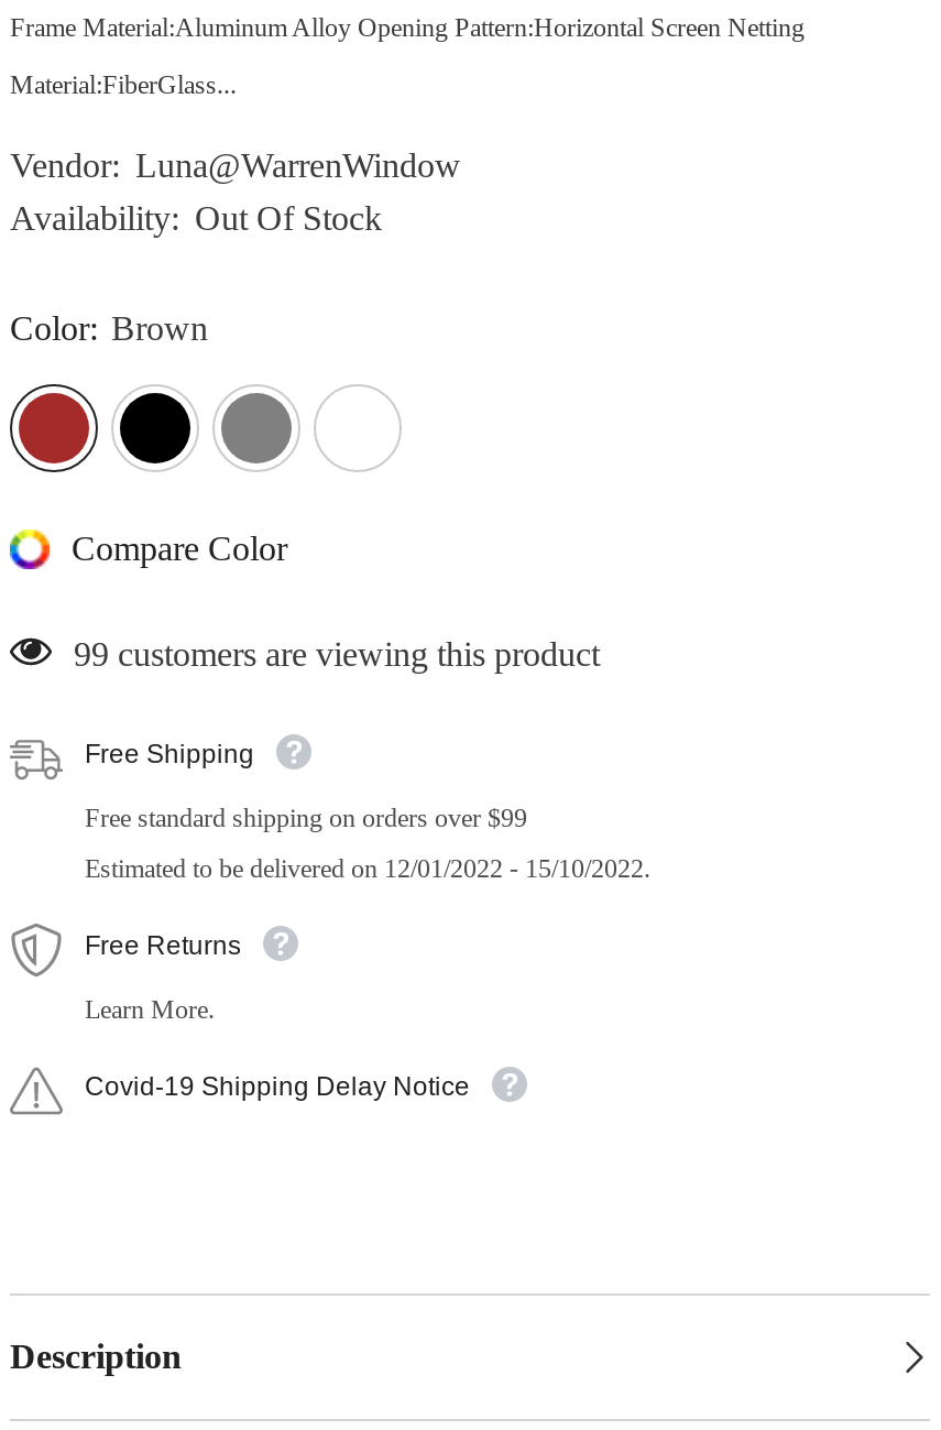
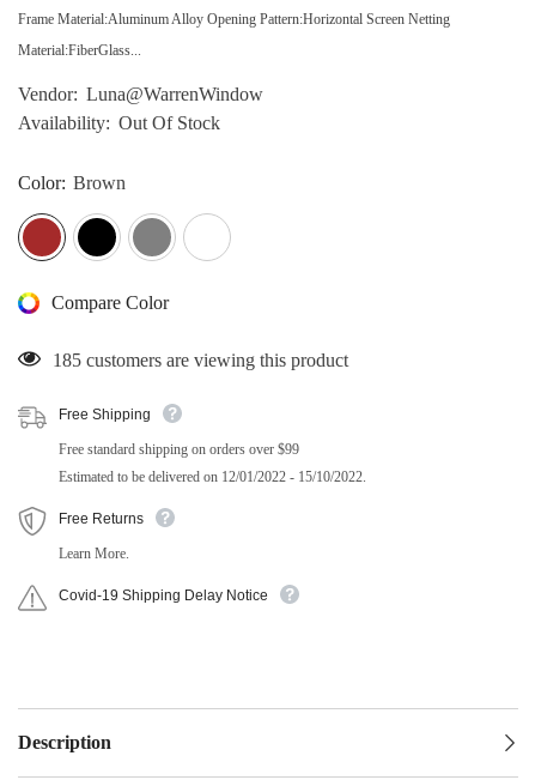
[74,634,600,672] 99 customers are viewing this product -> [53,349,348,370] 185 customers are viewing this product

